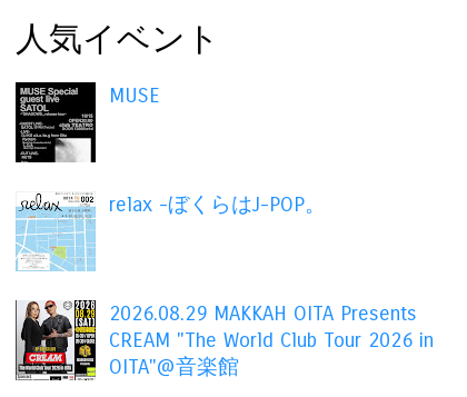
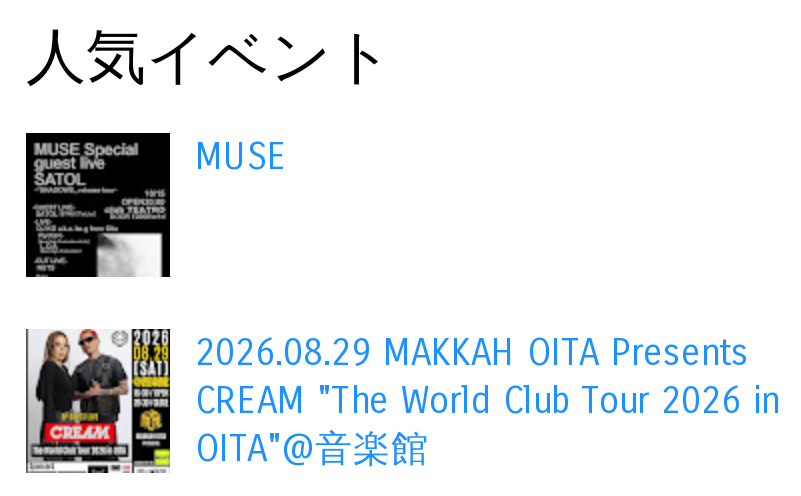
[16,191,326,271] [image] | relax -ぼくらはJ-POP。 -> none

